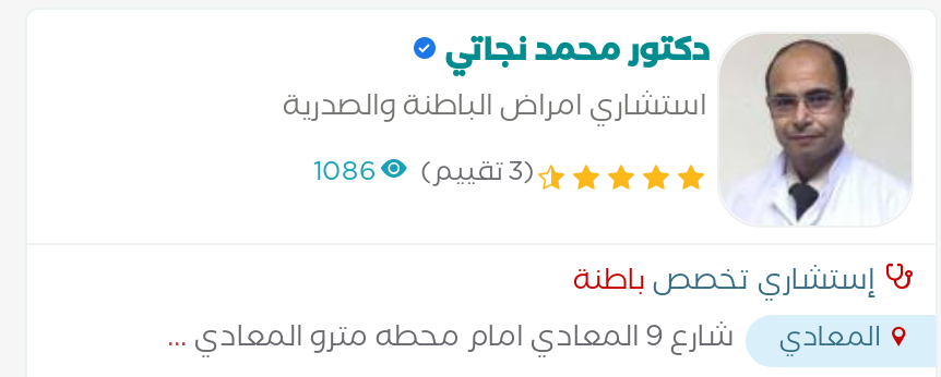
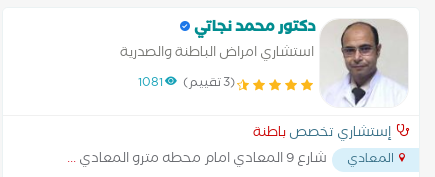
[313,151,377,202] 1086 -> [138,73,163,96] 1081

